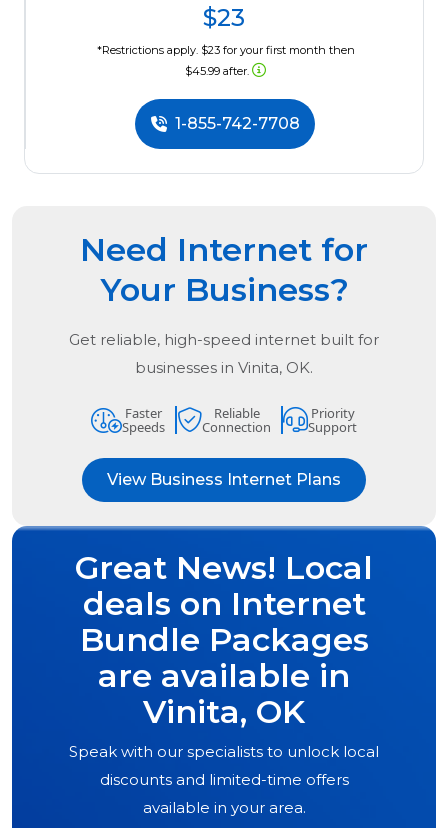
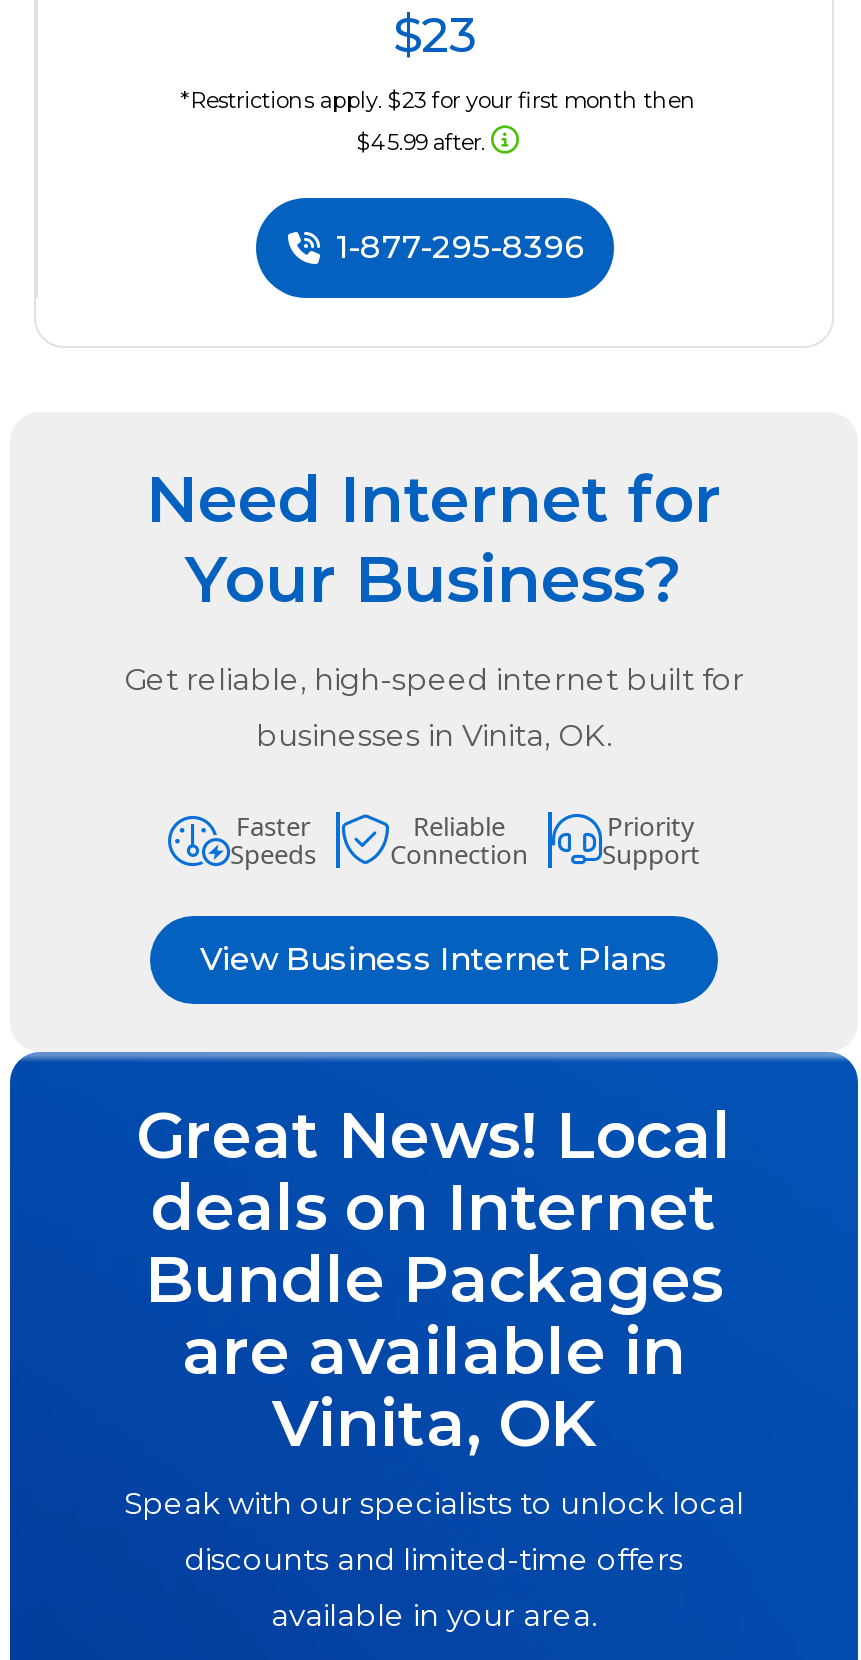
[174,114,299,133] 1-855-742-7708 -> [336,228,584,266] 1-877-295-8396

